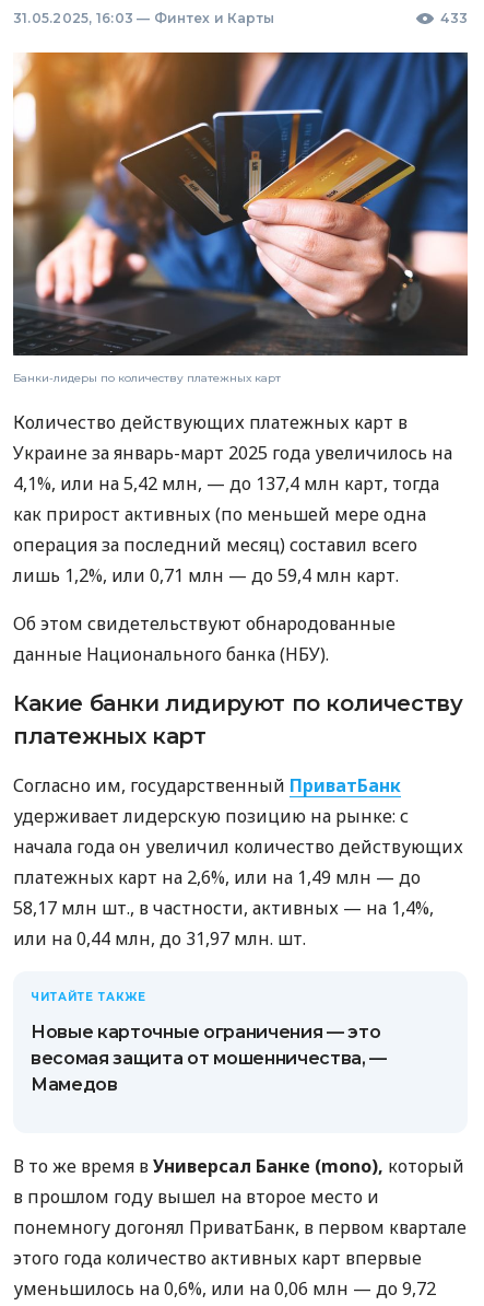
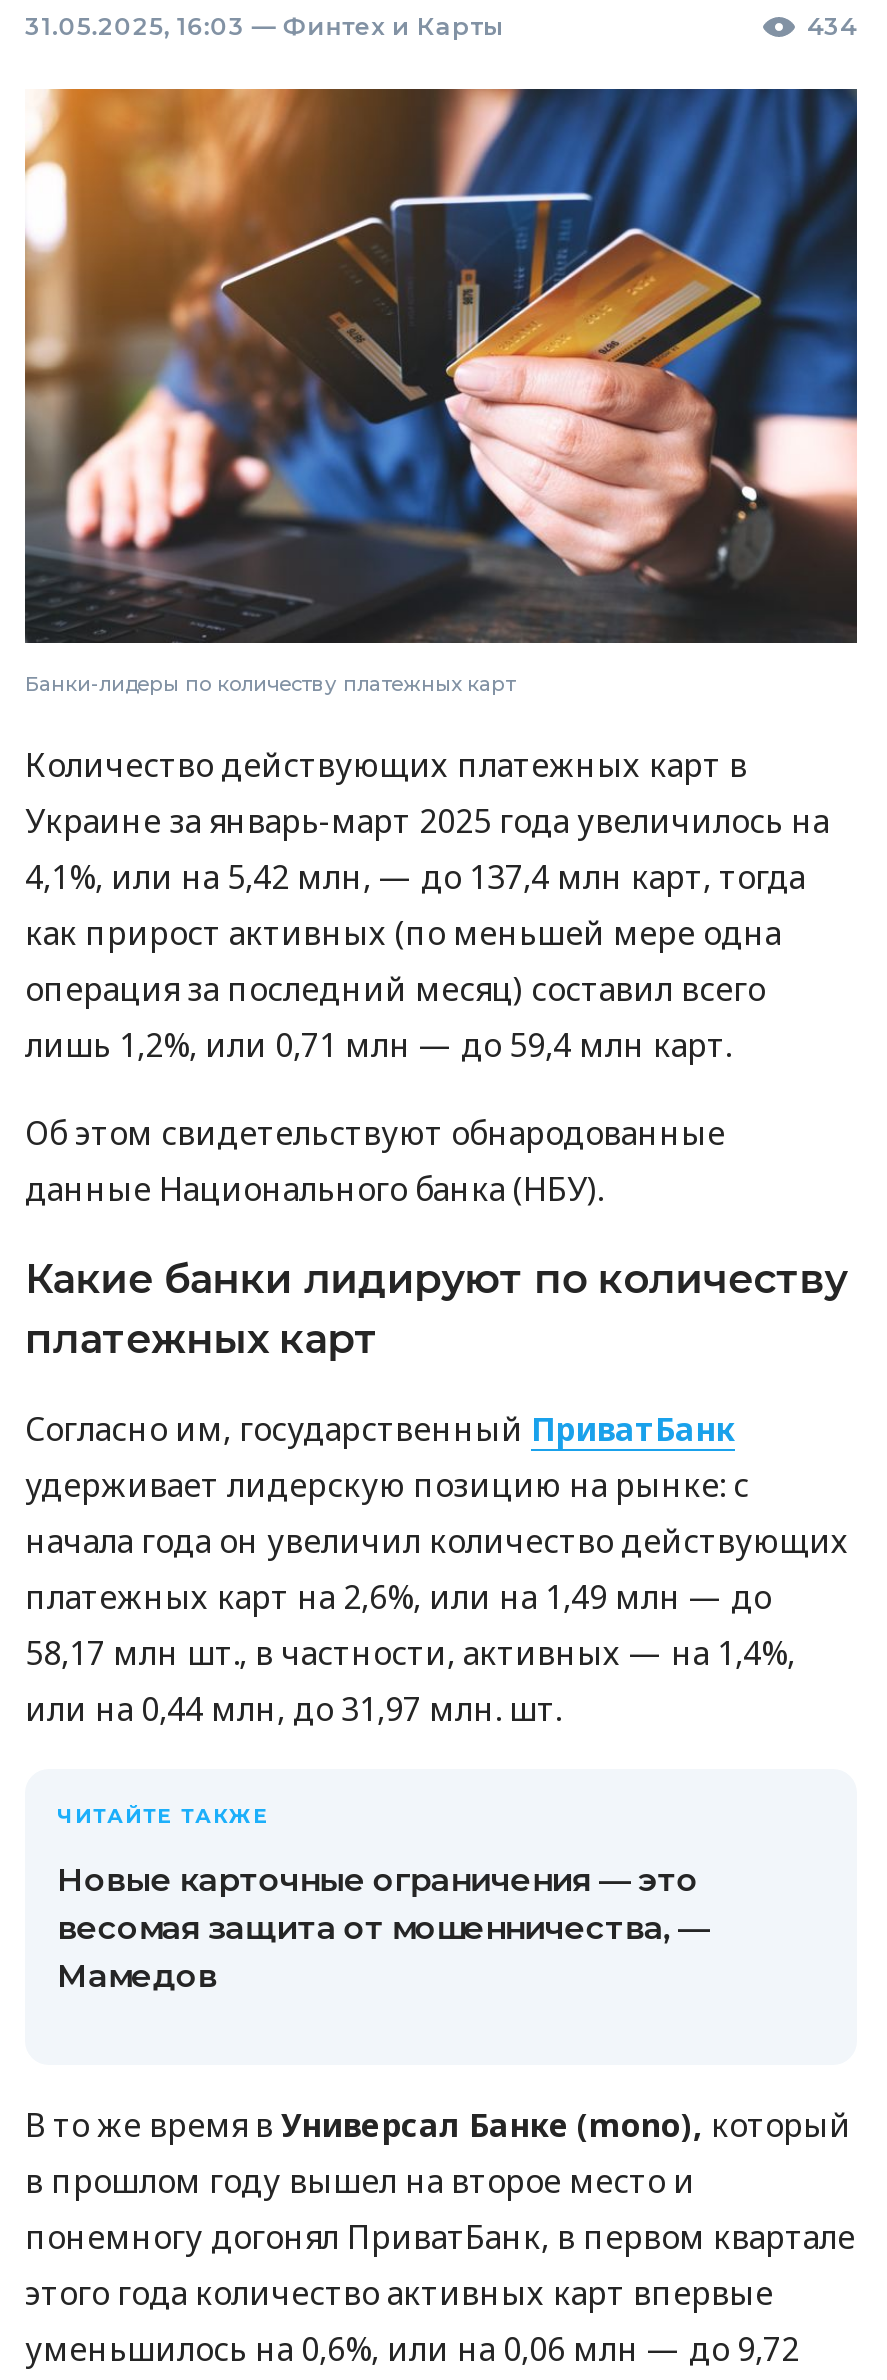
[441,10,468,26] 433 -> [808,11,857,41] 434

